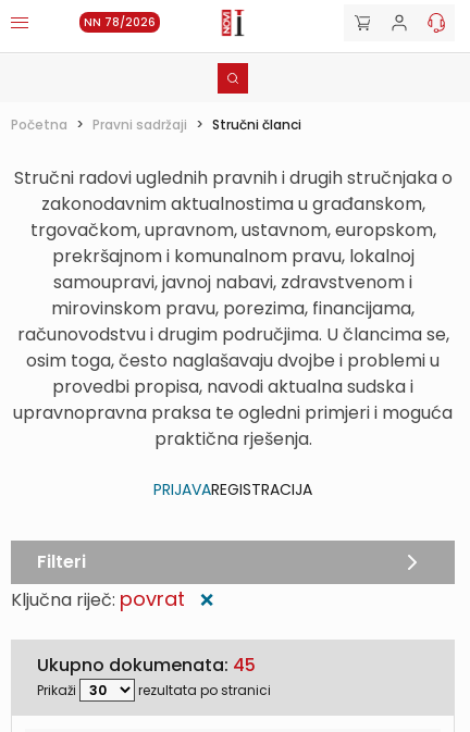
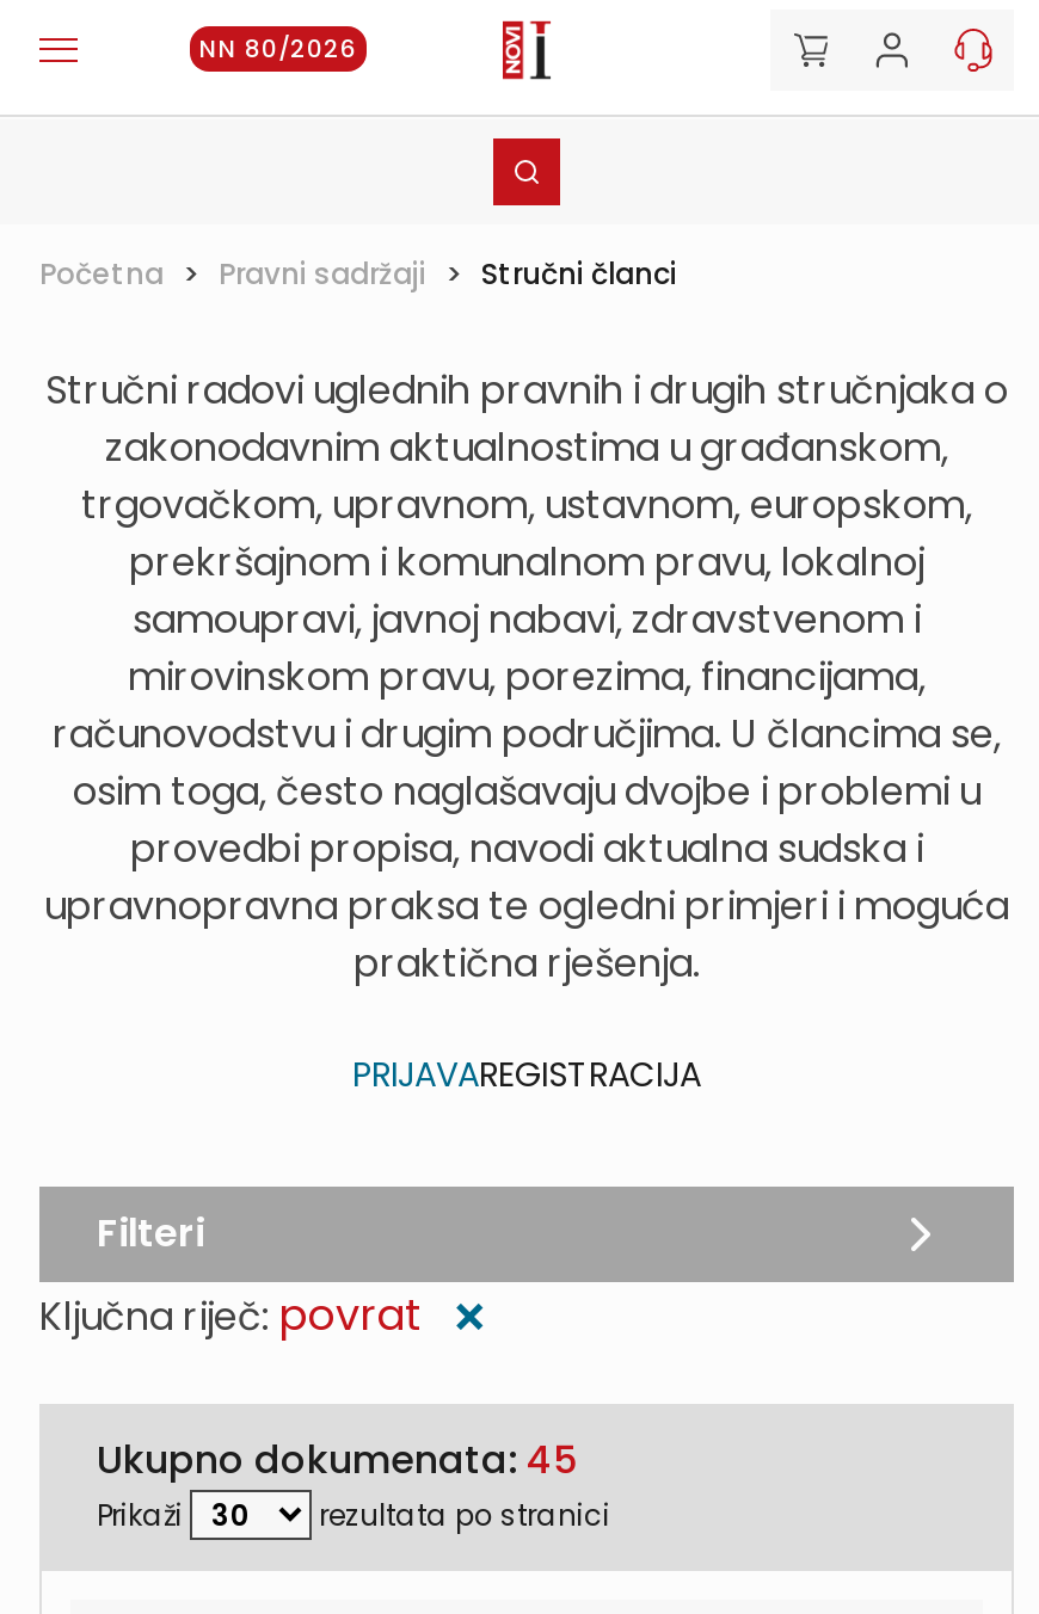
[84,14,156,30] NN 78/2026 -> [199,31,357,67] NN 80/2026

